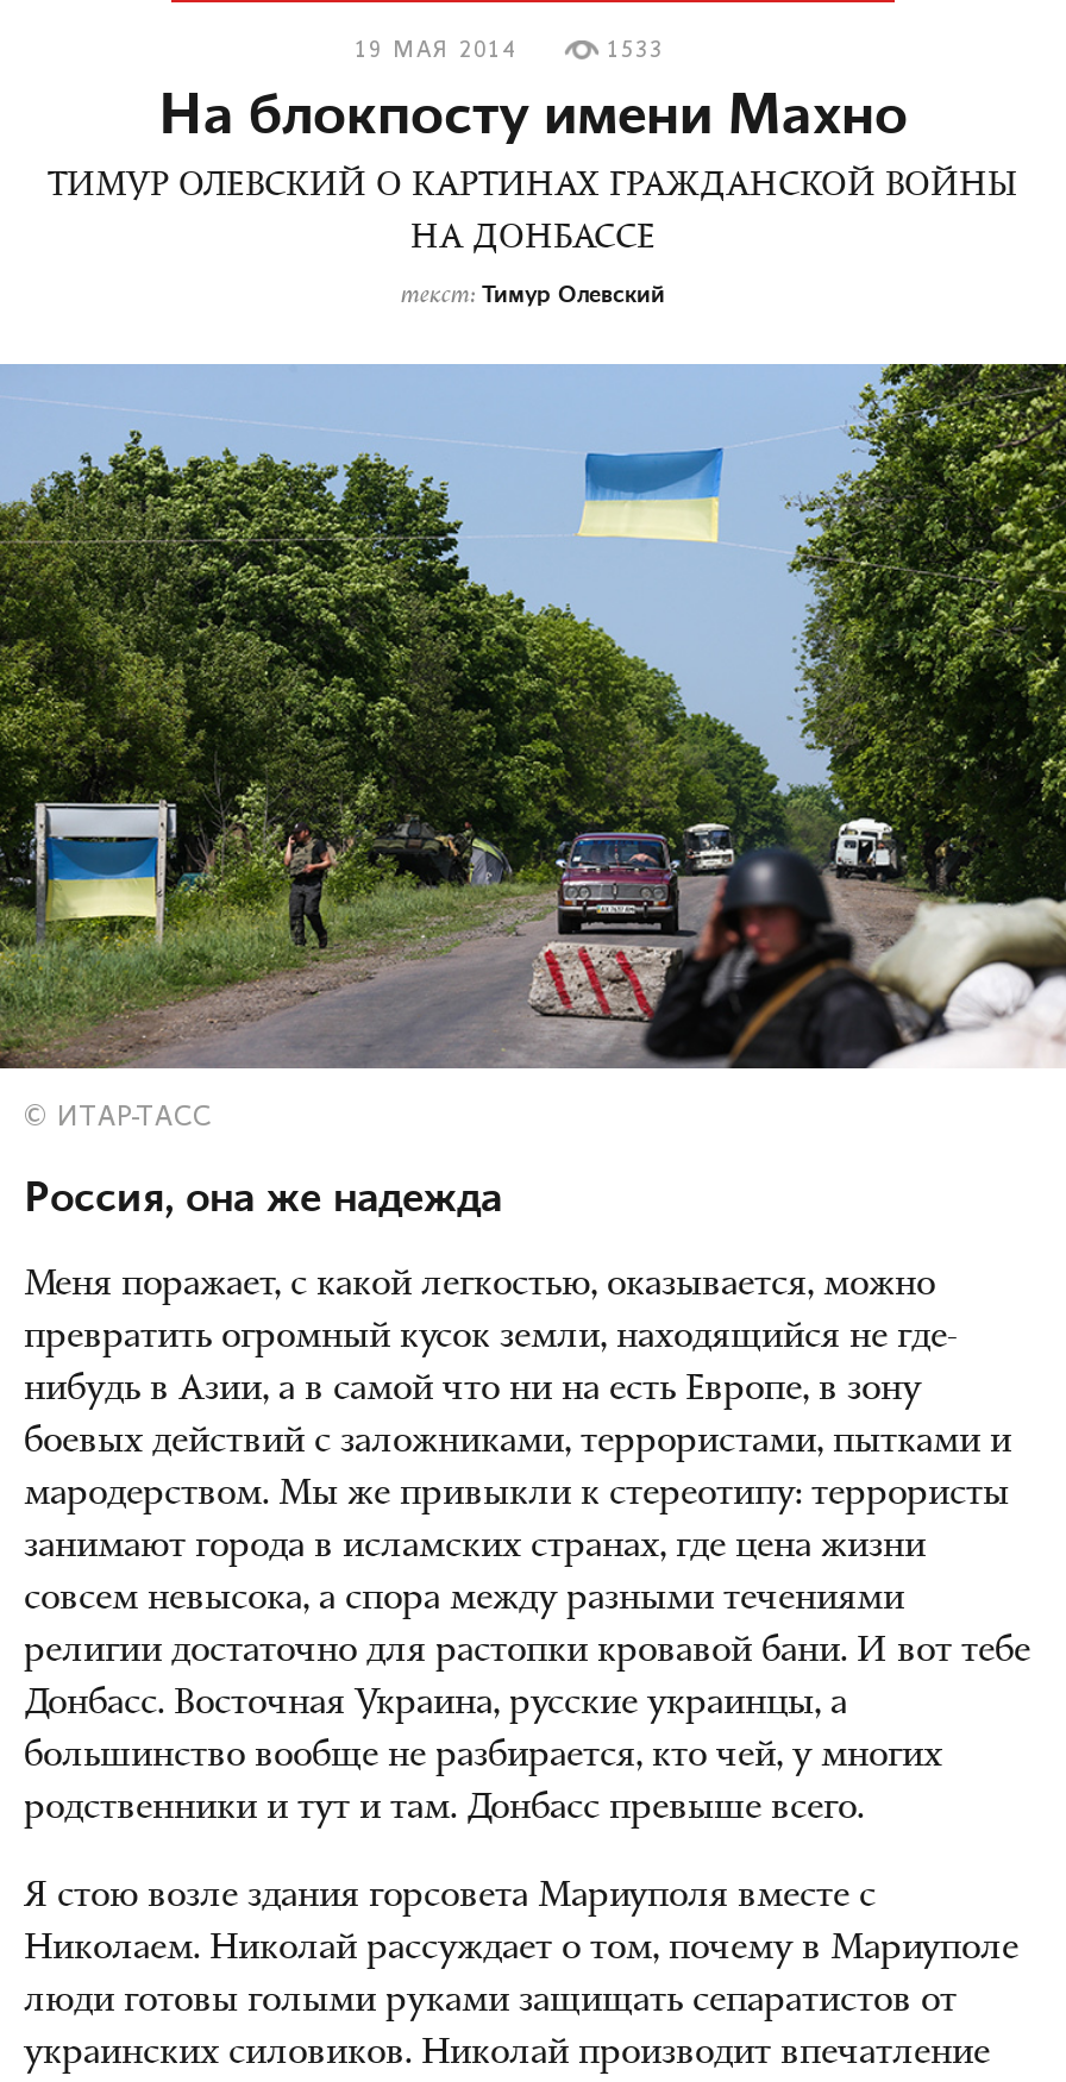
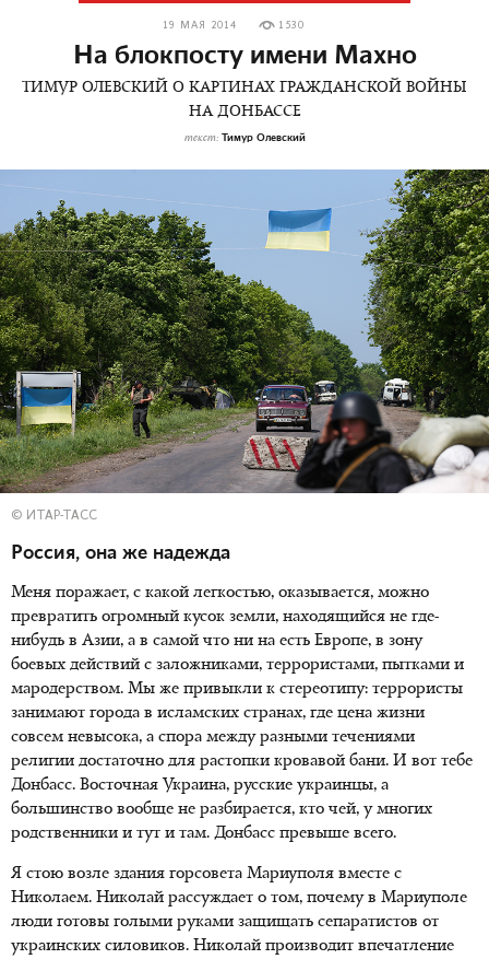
[607,38,664,64] 1533 -> [278,20,305,32] 1530

